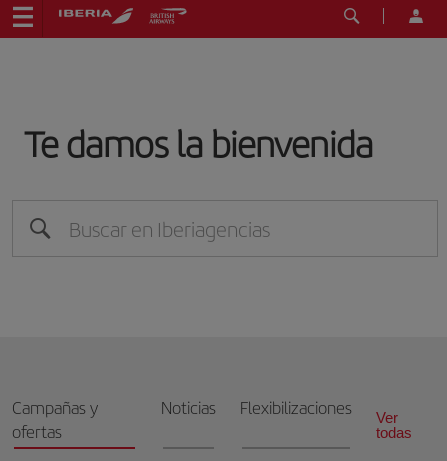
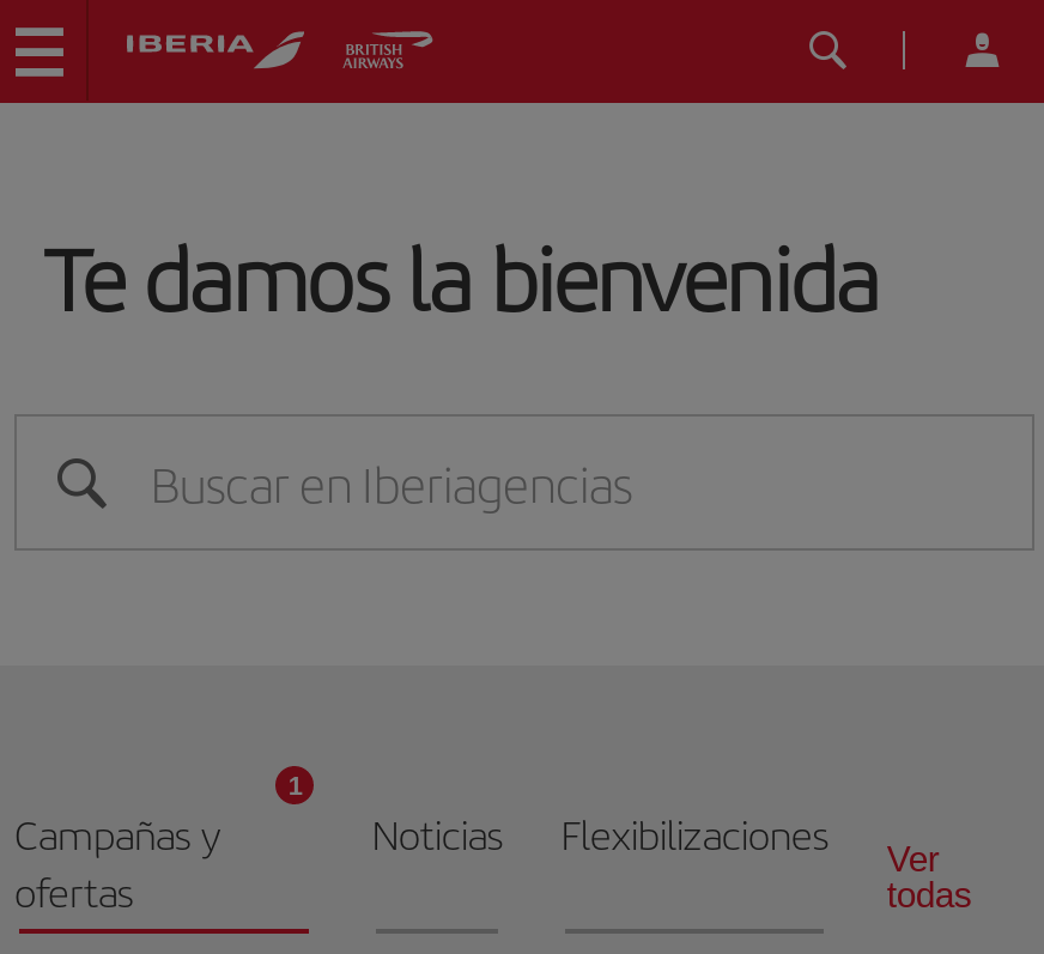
none -> [288,770,303,798] 1

